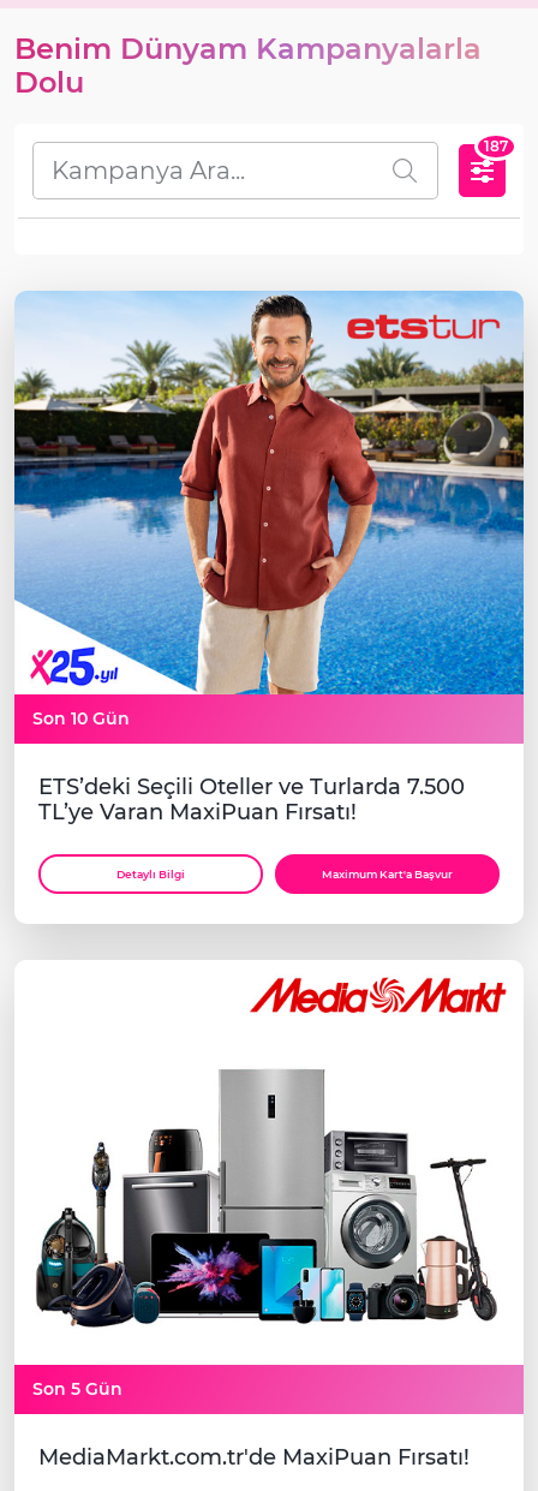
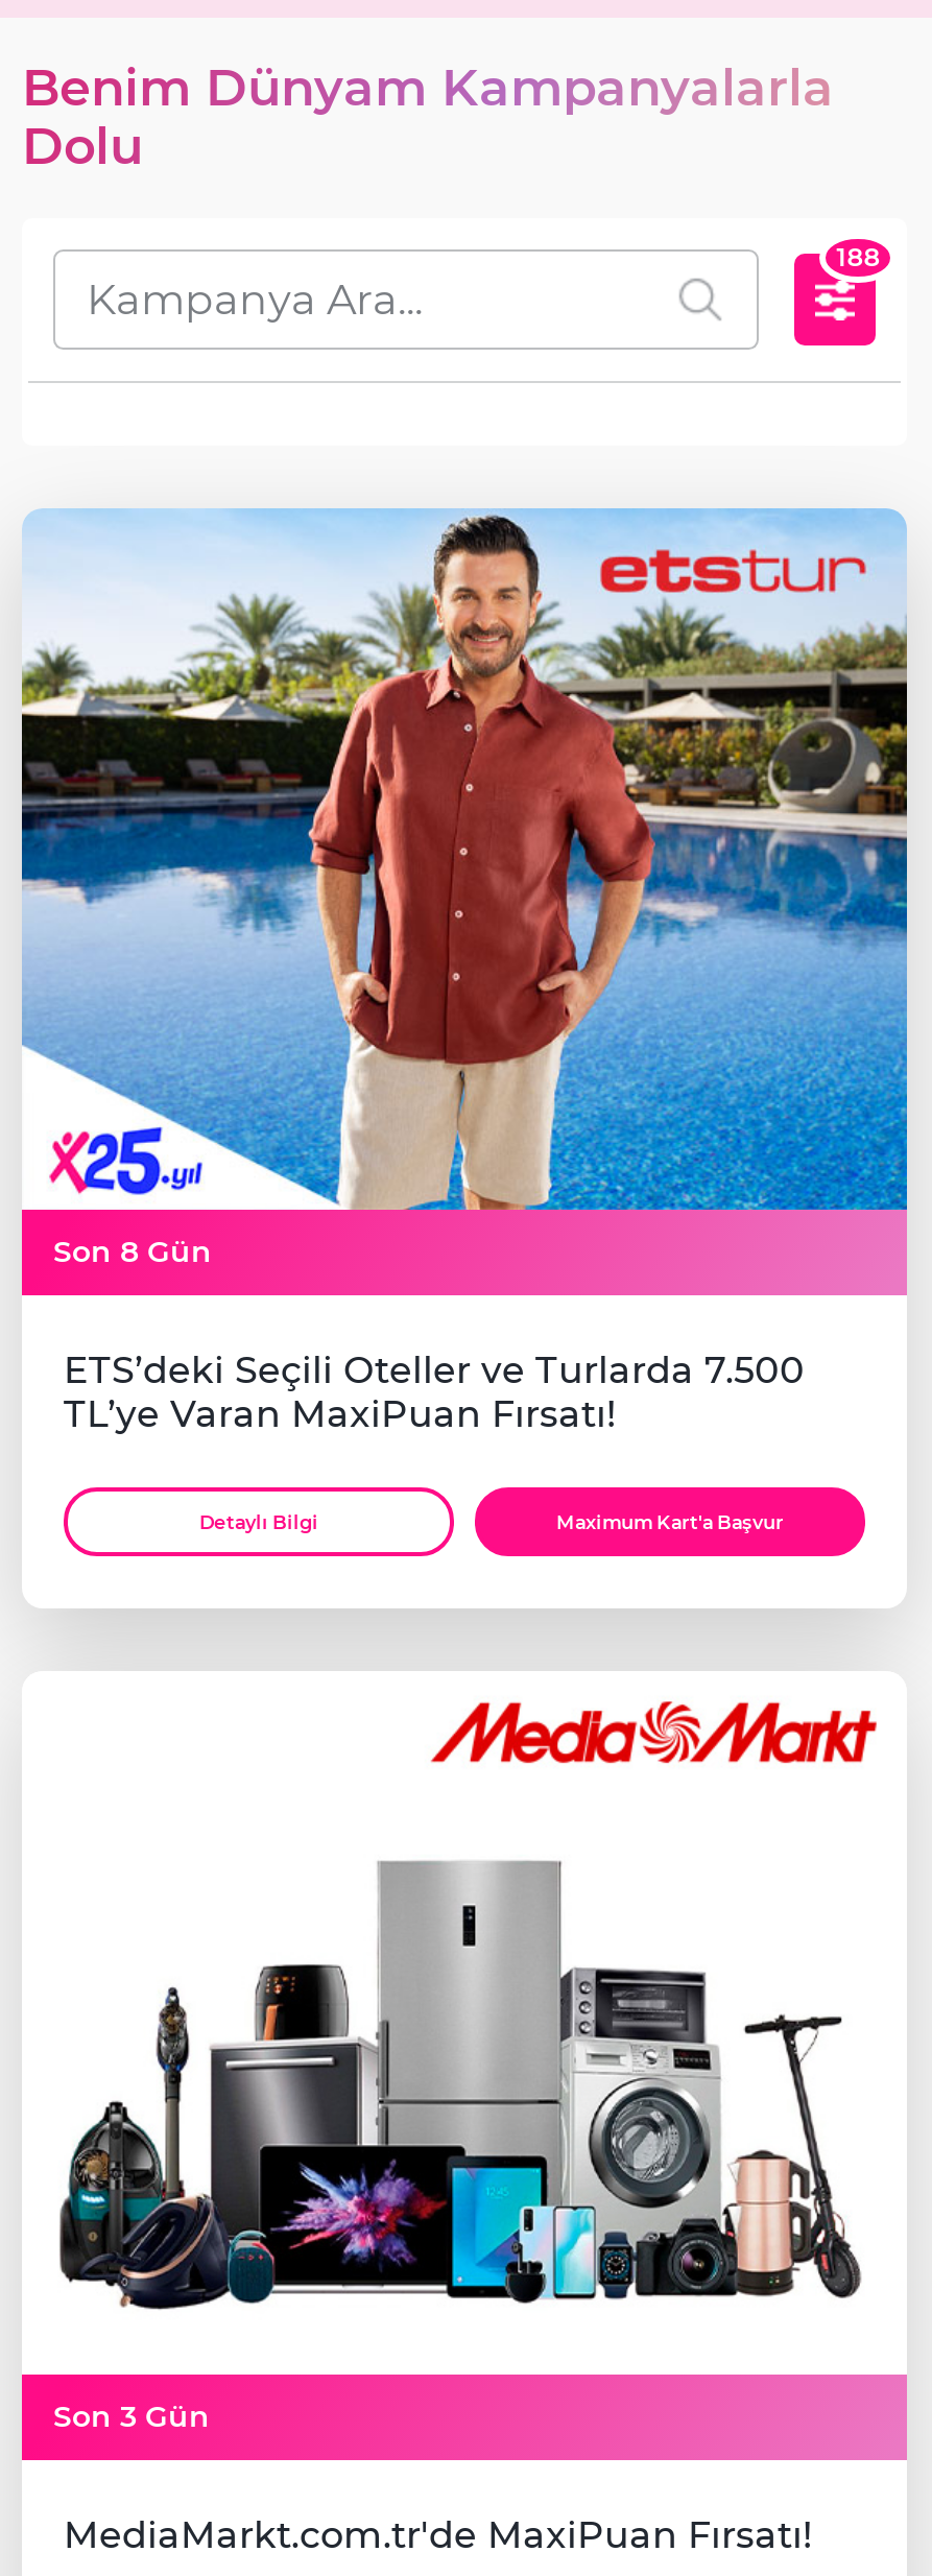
[484,137,508,155] 187 -> [836,241,880,272] 188
[32,708,130,730] Son 10 Gün -> [53,1233,212,1271] Son 8 Gün
[32,1377,122,1399] Son 5 Gün -> [53,2396,210,2434] Son 3 Gün

